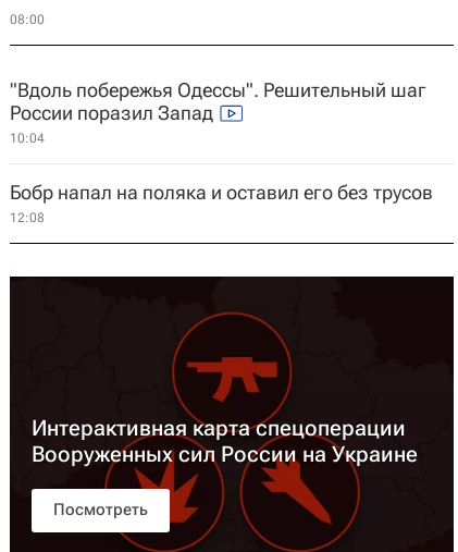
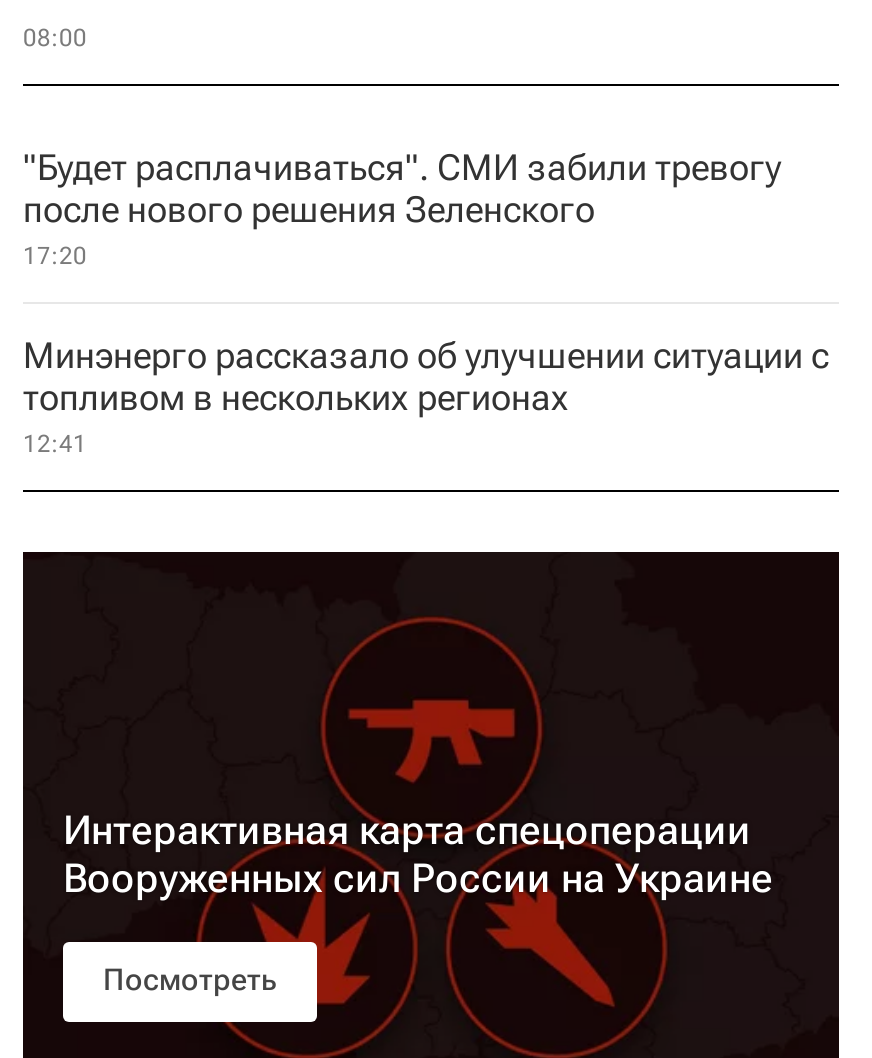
[10,78,426,146] "Вдоль побережья Одессы". Решительный шаг | России поразил Запад | 10:04 -> [23,146,781,270] "Будет расплачиваться". СМИ забили тревогу | после нового решения Зеленского | 17:20
[10,181,433,225] Бобр напал на поляка и оставил его без трусов | 12:08 -> [23,334,829,458] Минэнерго рассказало об улучшении ситуации с | топливом в нескольких регионах | 12:41

